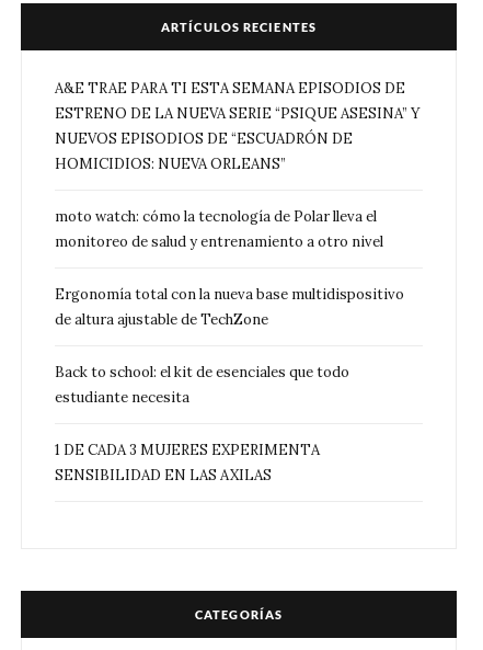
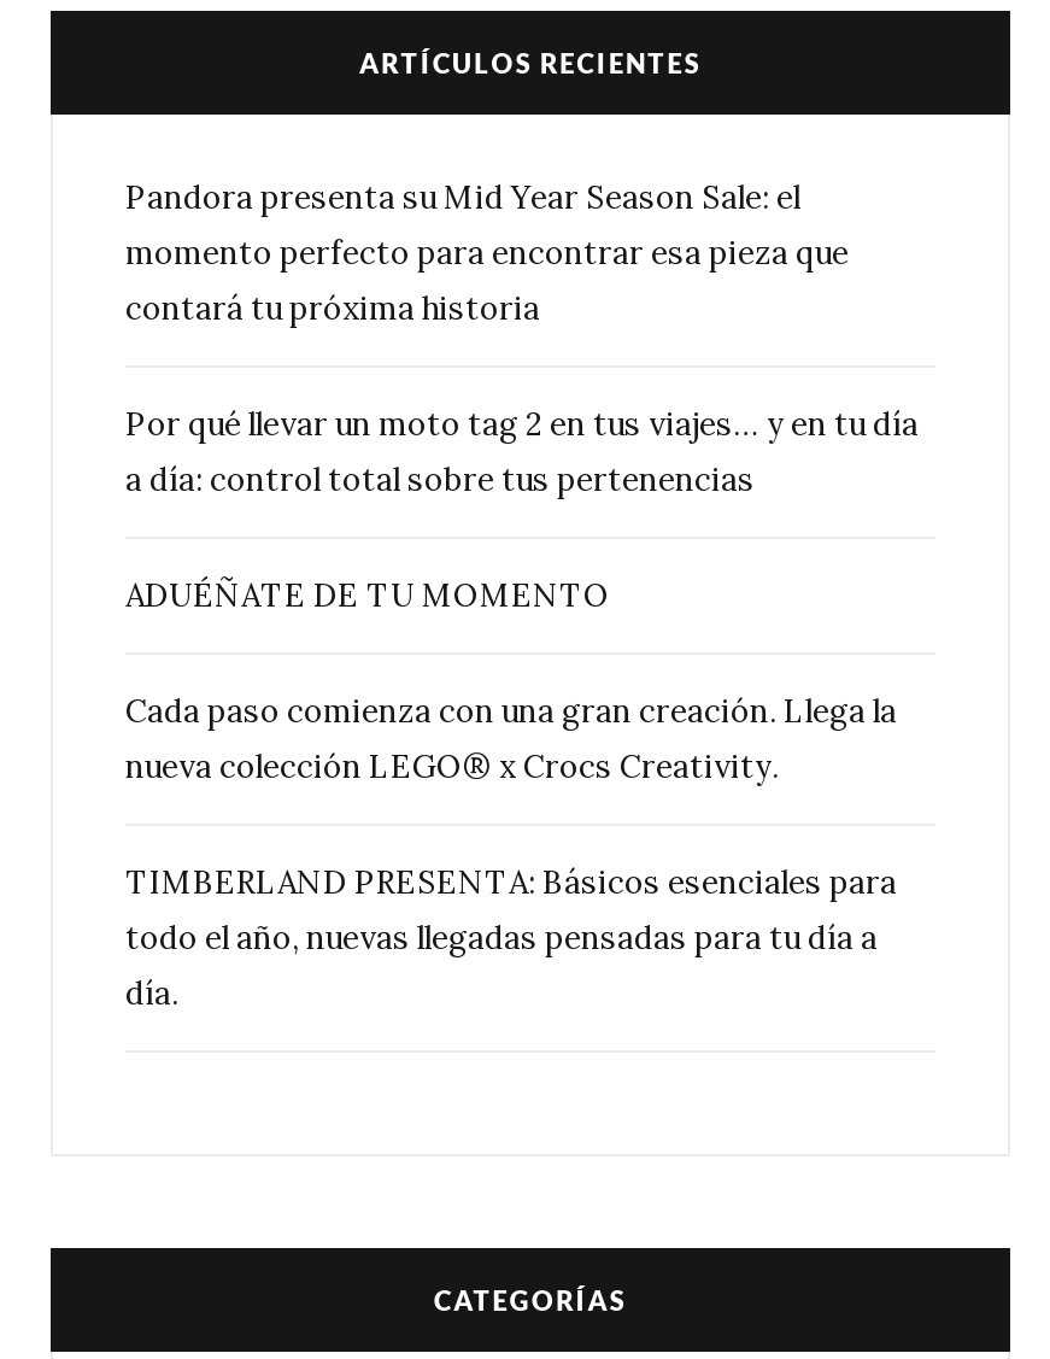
[55,79,421,173] A&E TRAE PARA TI ESTA SEMANA EPISODIOS DE | ESTRENO DE LA NUEVA SERIE “PSIQUE ASESINA” Y | NUEVOS EPISODIOS DE “ESCUADRÓN DE | HOMICIDIOS: NUEVA ORLEANS” -> [125,178,849,330] Pandora presenta su Mid Year Season Sale: el | momento perfecto para encontrar esa pieza que | contará tu próxima historia
[55,207,383,251] moto watch: cómo la tecnología de Polar lleva el | monitoreo de salud y entrenamiento a otro nivel -> [125,404,919,501] Por qué llevar un moto tag 2 en tus viajes… y en tu día | a día: control total sobre tus pertenencias
[55,285,404,329] Ergonomía total con la nueva base multidispositivo | de altura ajustable de TechZone -> [125,576,610,617] ADUÉÑATE DE TU MOMENTO
[55,363,349,407] Back to school: el kit de esenciales que todo | estudiante necesita -> [125,691,897,788] Cada paso comienza con una gran creación. Llega la | nueva colección LEGO® x Crocs Creativity.
[55,441,320,485] 1 DE CADA 3 MUJERES EXPERIMENTA | SENSIBILIDAD EN LAS AXILAS -> [125,863,897,1015] TIMBERLAND PRESENTA: Básicos esenciales para | todo el año, nuevas llegadas pensadas para tu día a | día.

